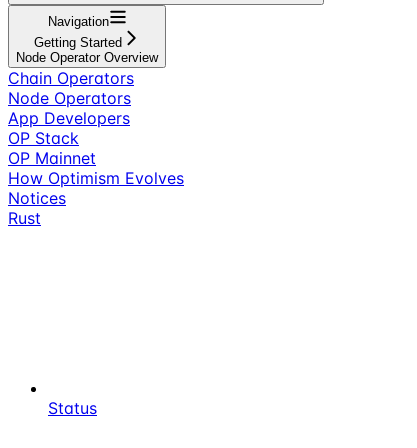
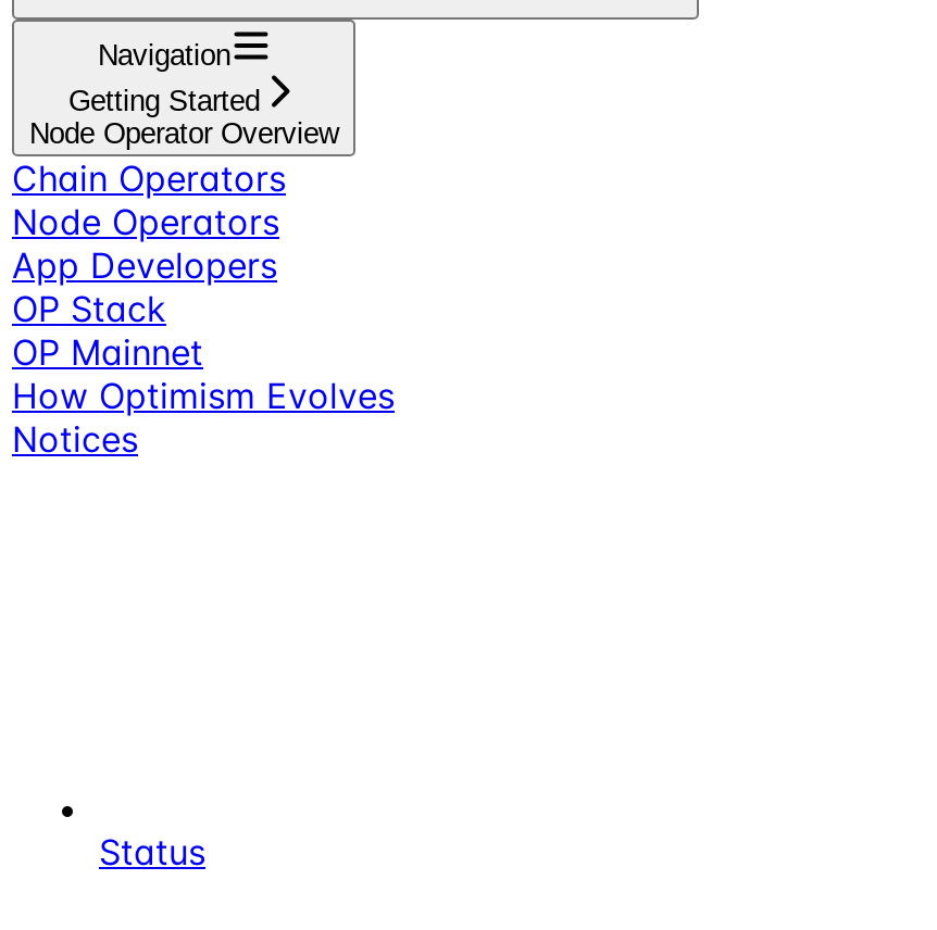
[8,208,41,228] Rust -> none

